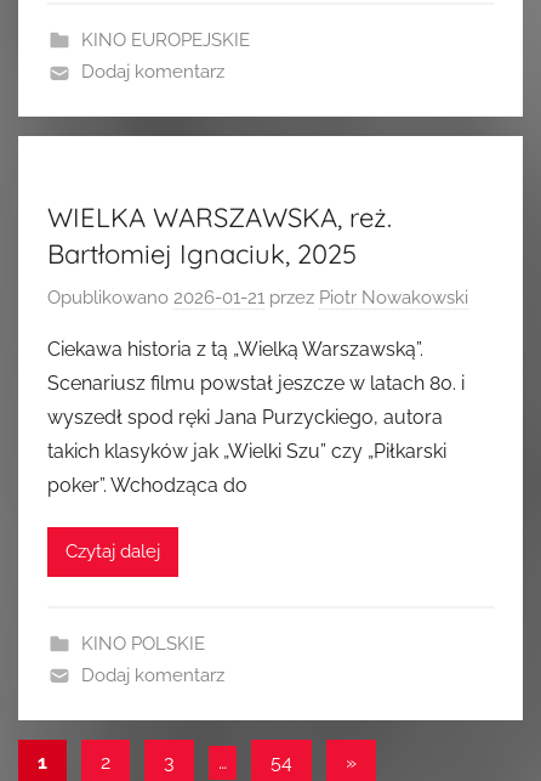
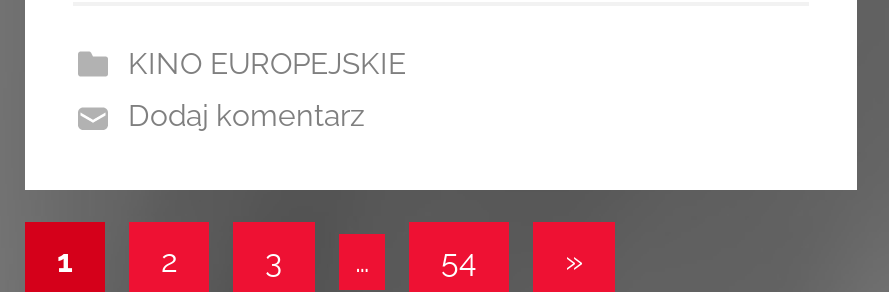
[47,200,468,562] WIELKA WARSZAWSKA, reż. | Bartłomiej Ignaciuk, 2025 | Opublikowano 2026-01-21 przez Piotr Nowakowski | Ciekawa historia z tą „Wielką Warszawską”. | Scenariusz filmu powstał jeszcze w latach 80. i | wyszedł spod ręki Jana Purzyckiego, autora | takich klasyków jak „Wielki Szu” czy „Piłkarski | poker”. Wchodząca do | Czytaj dalej -> none
[81,632,224,686] KINO POLSKIE | Dodaj komentarz -> none

